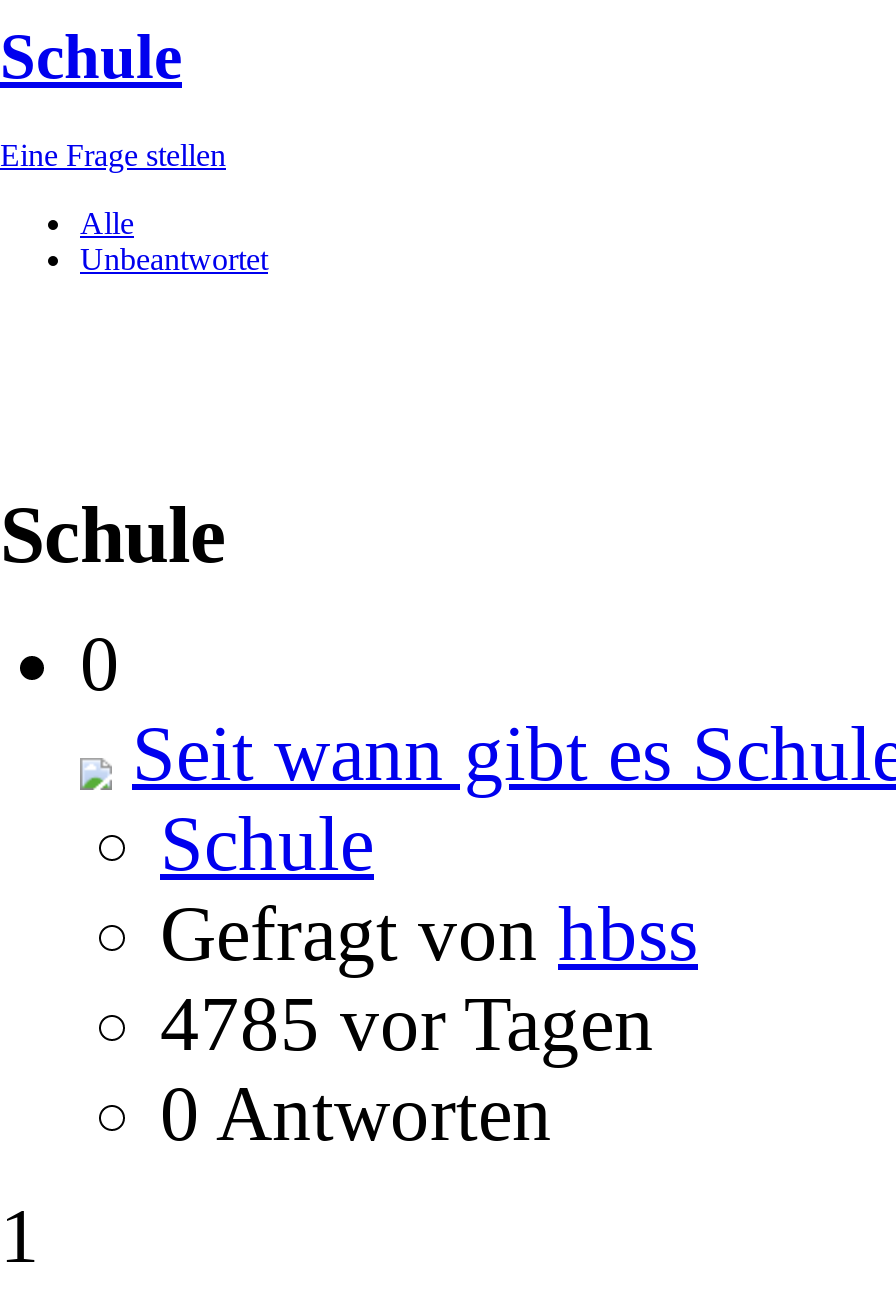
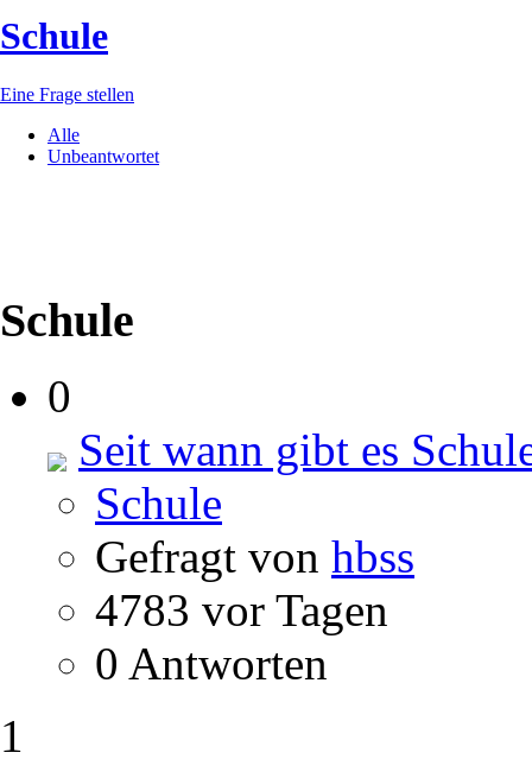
[160,981,654,1067] 4785 vor Tagen -> [95,585,388,636] 4783 vor Tagen

